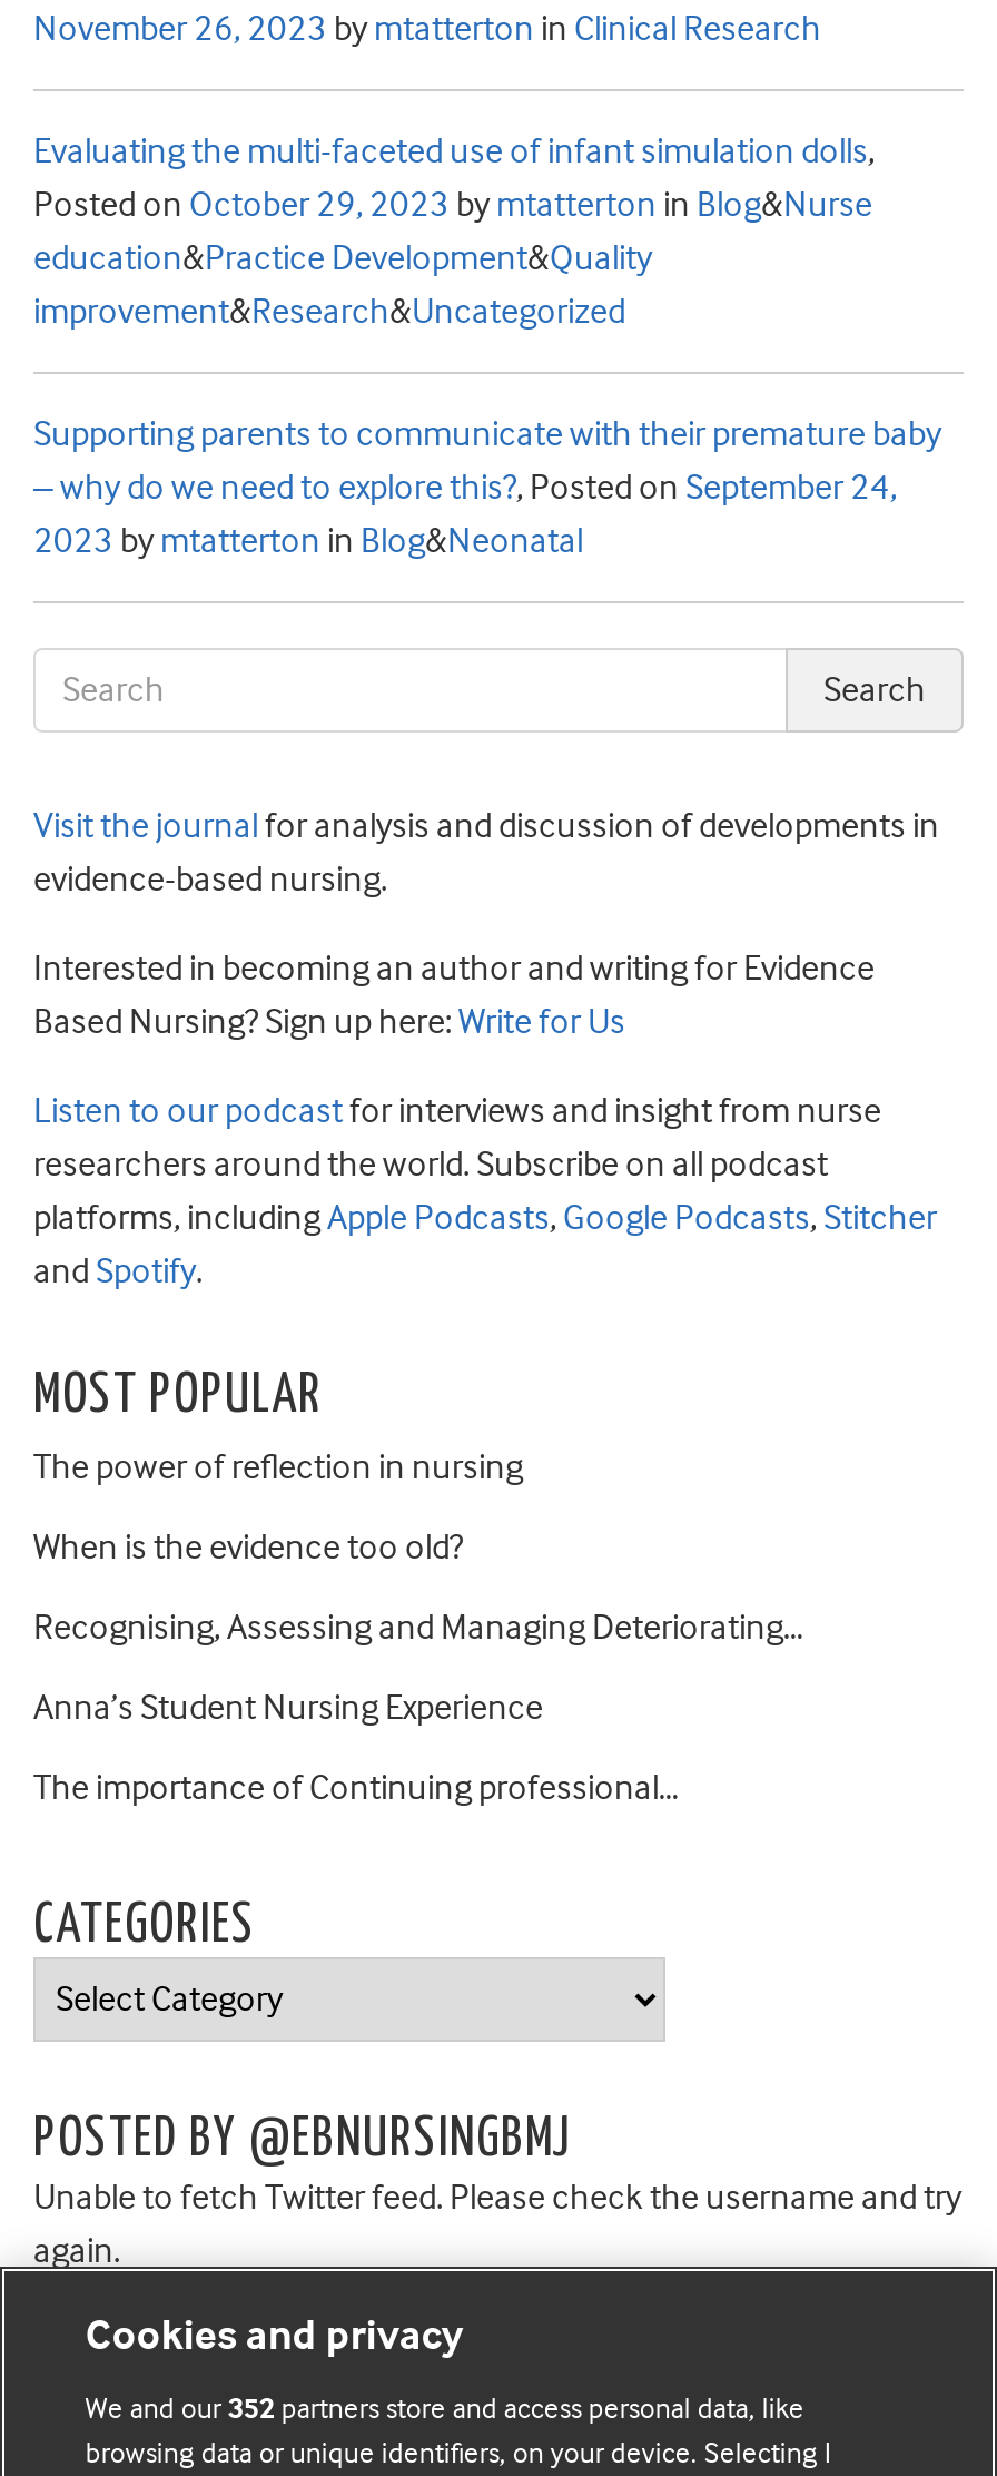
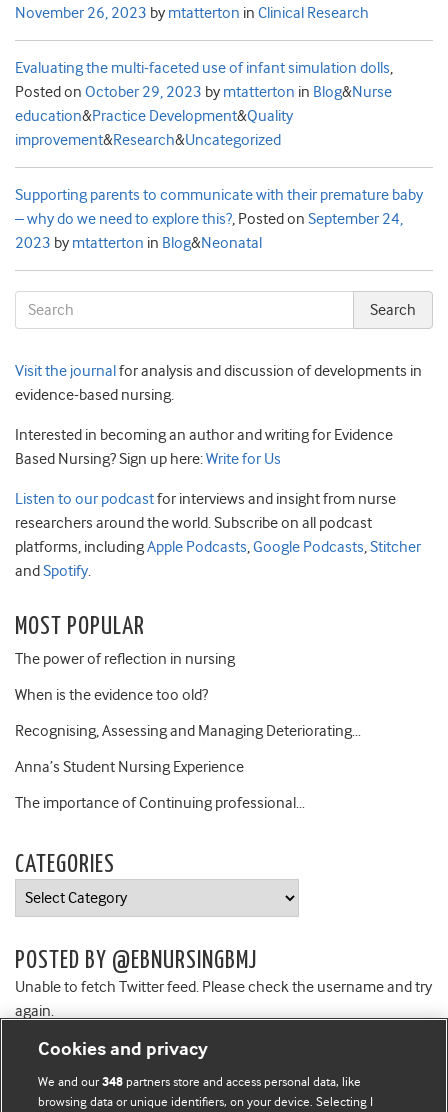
[85,2391,804,2427] We and our 352 partners store and access personal data, like -> [38,1074,361,1090] We and our 348 partners store and access personal data, like

